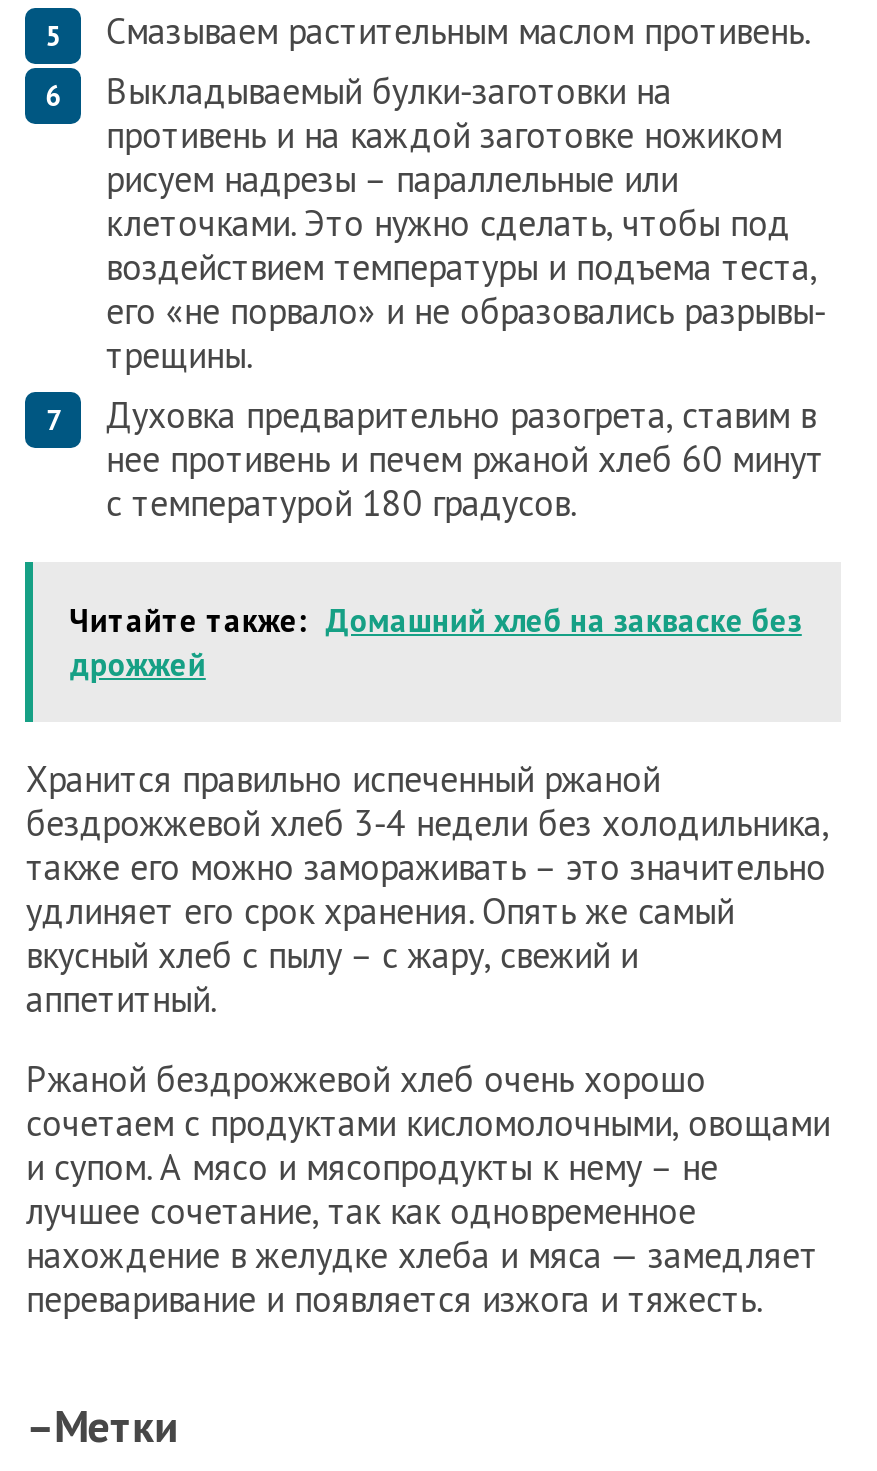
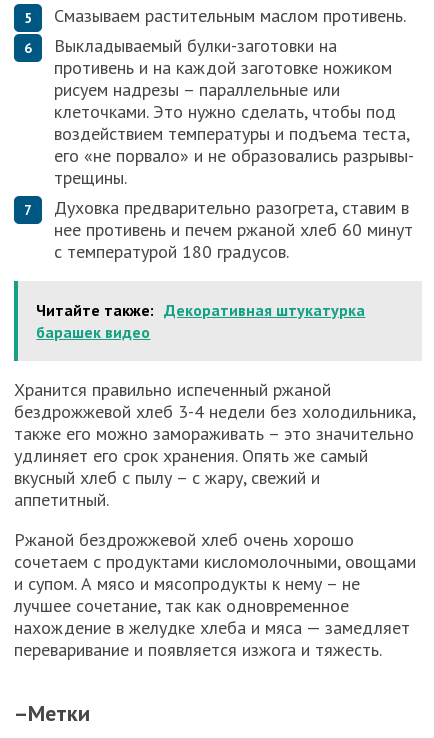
[70,600,802,684] Читайте также: Домашний хлеб на закваске без | дрожжей -> [36,300,365,342] Читайте также: Декоративная штукатурка | барашек видео

